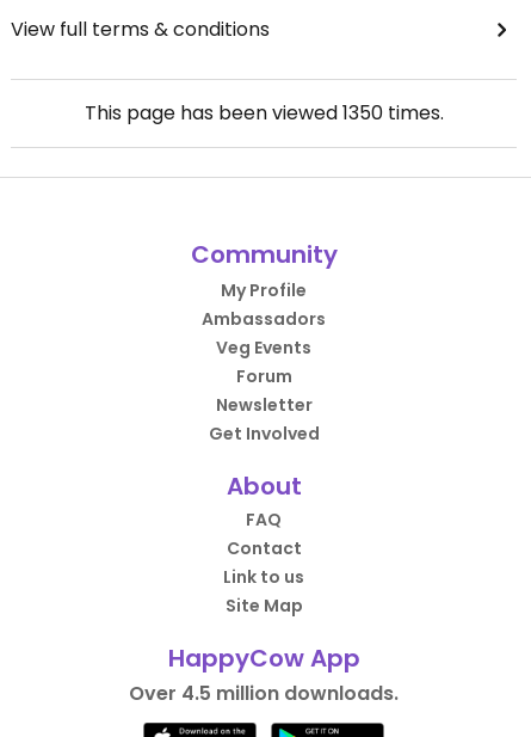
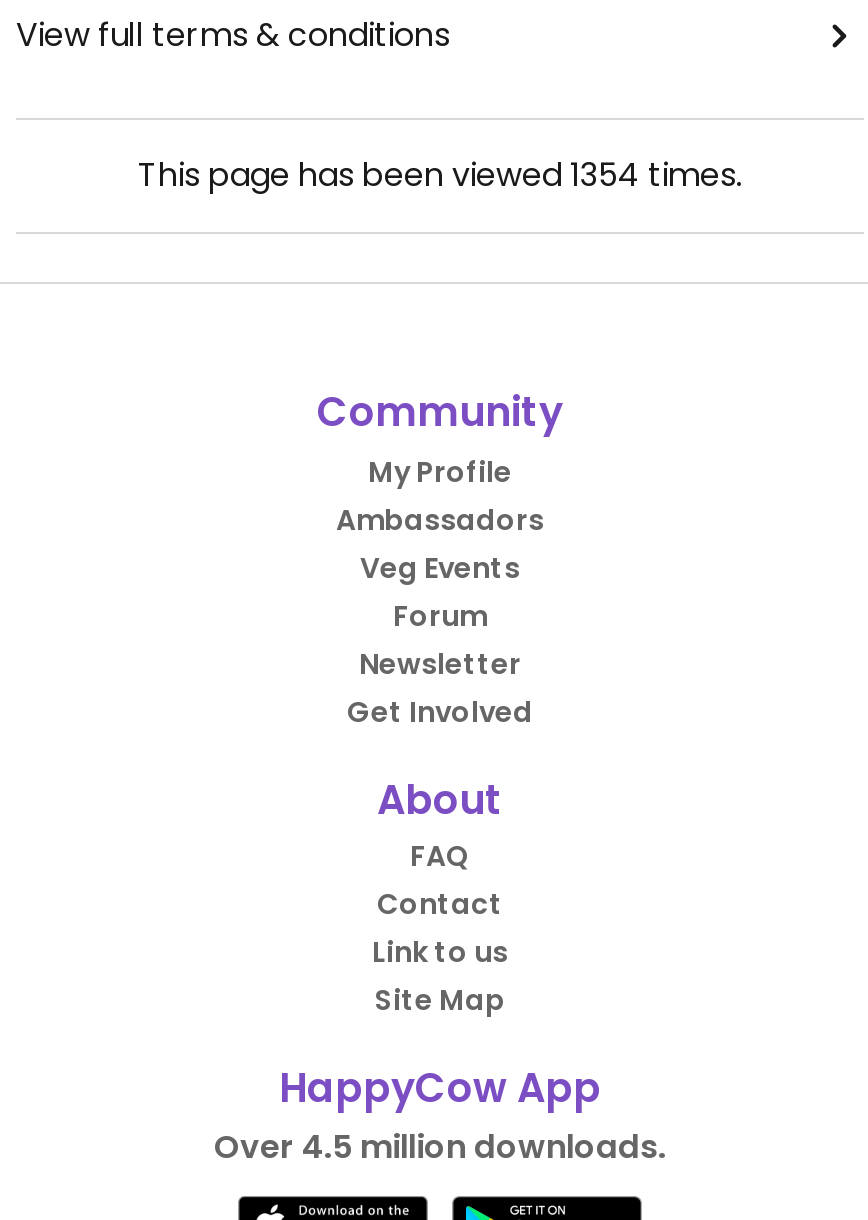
[84,100,443,127] This page has been viewed 1350 times. -> [138,153,742,199] This page has been viewed 1354 times.

